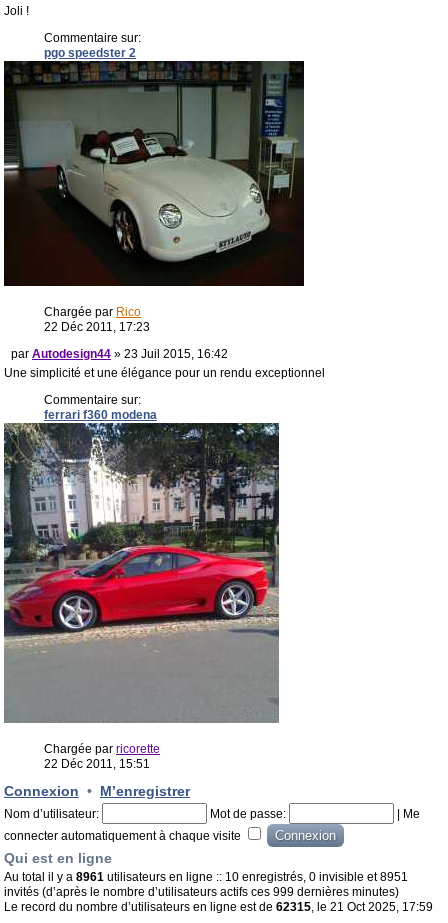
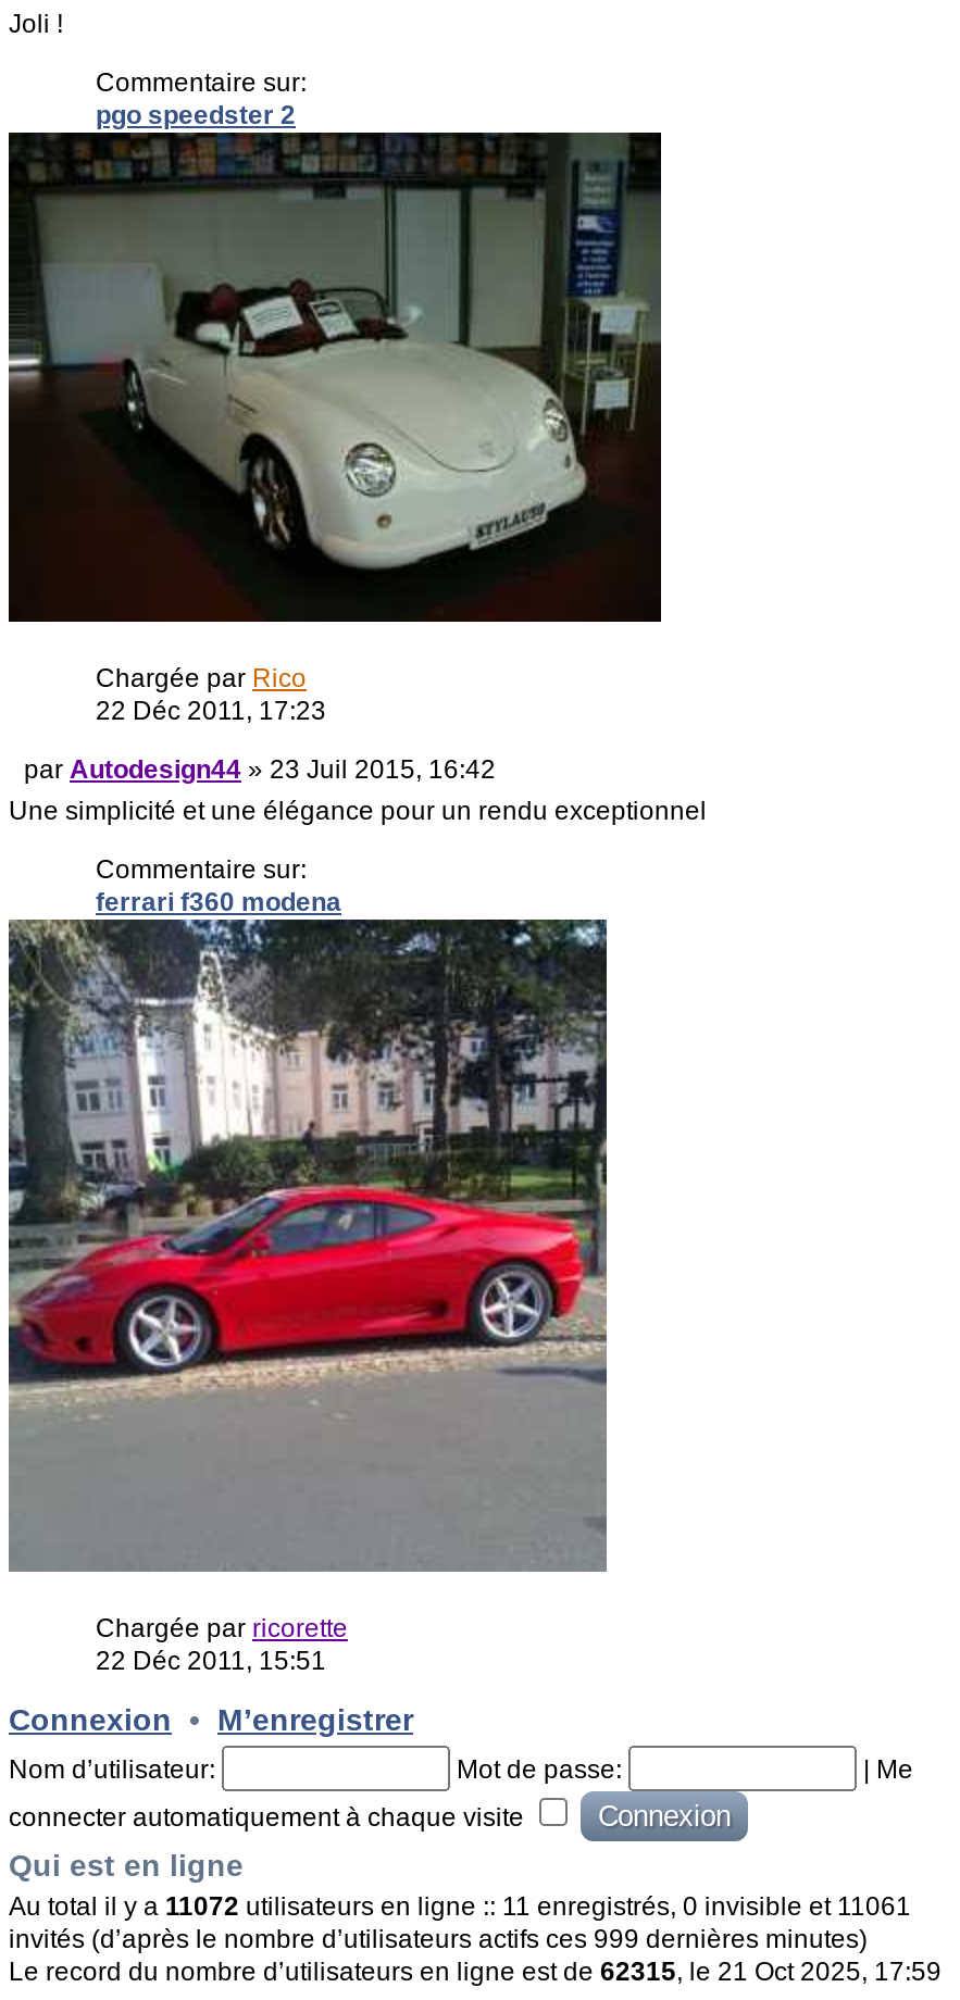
[4,870,408,884] Au total il y a 8961 utilisateurs en ligne :: 10 enregistrés, 0 invisible et 8951 -> [9,1891,911,1922] Au total il y a 11072 utilisateurs en ligne :: 11 enregistrés, 0 invisible et 11061

